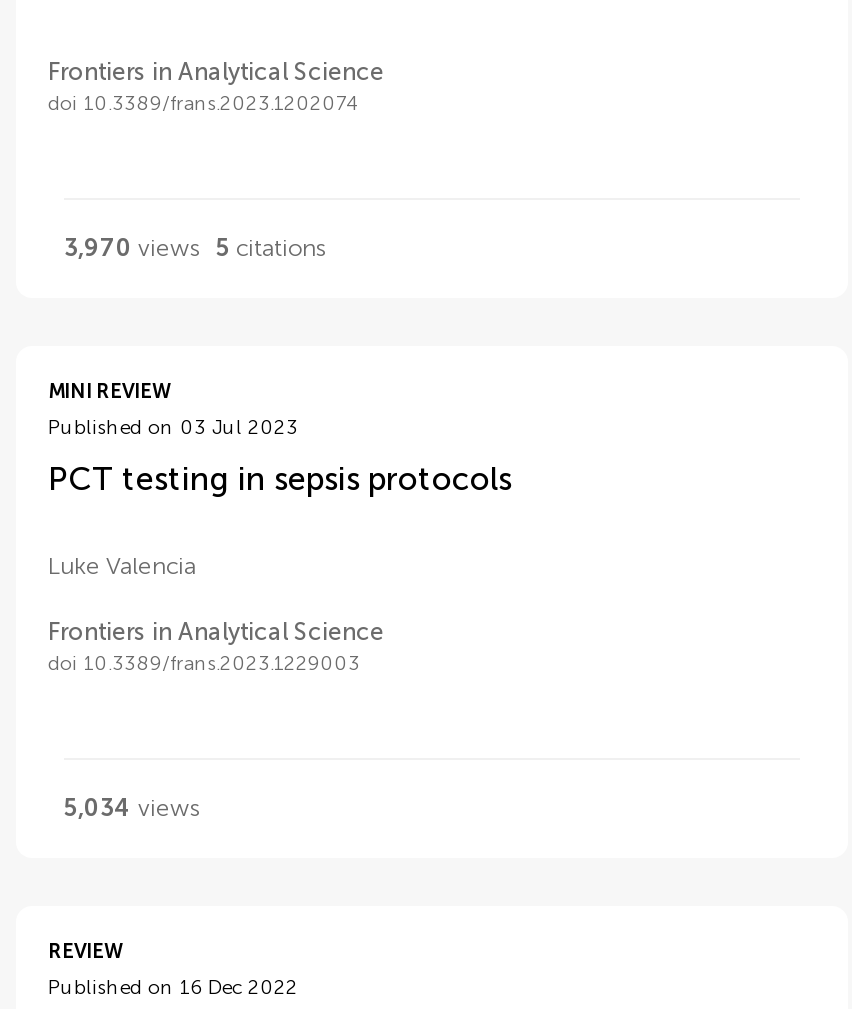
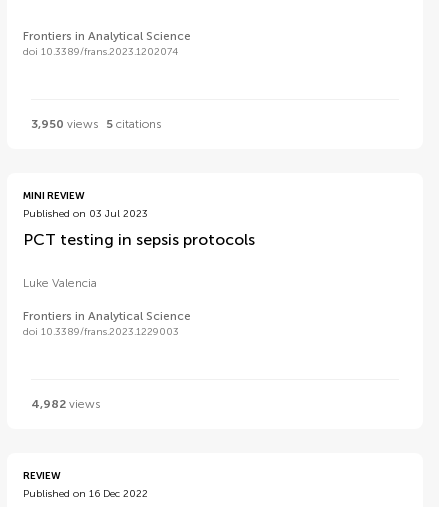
[64,234,326,262] 3,970 views 5 citations -> [31,117,161,131] 3,950 views 5 citations
[64,794,200,822] 5,034 views -> [31,397,100,411] 4,982 views

